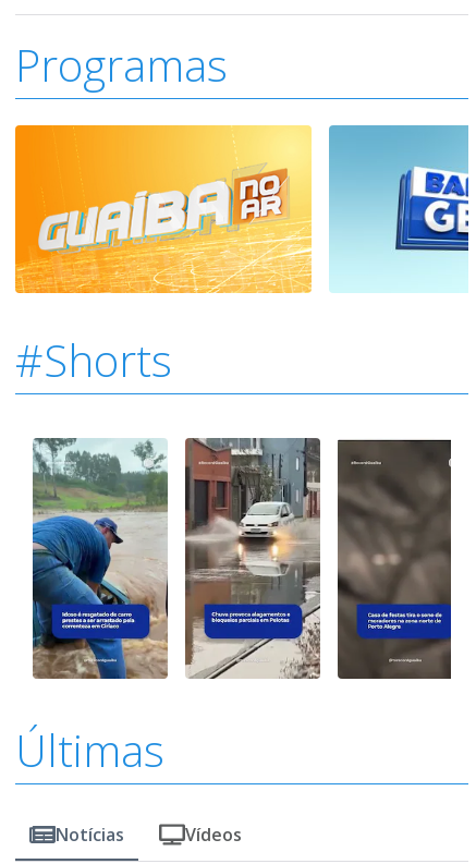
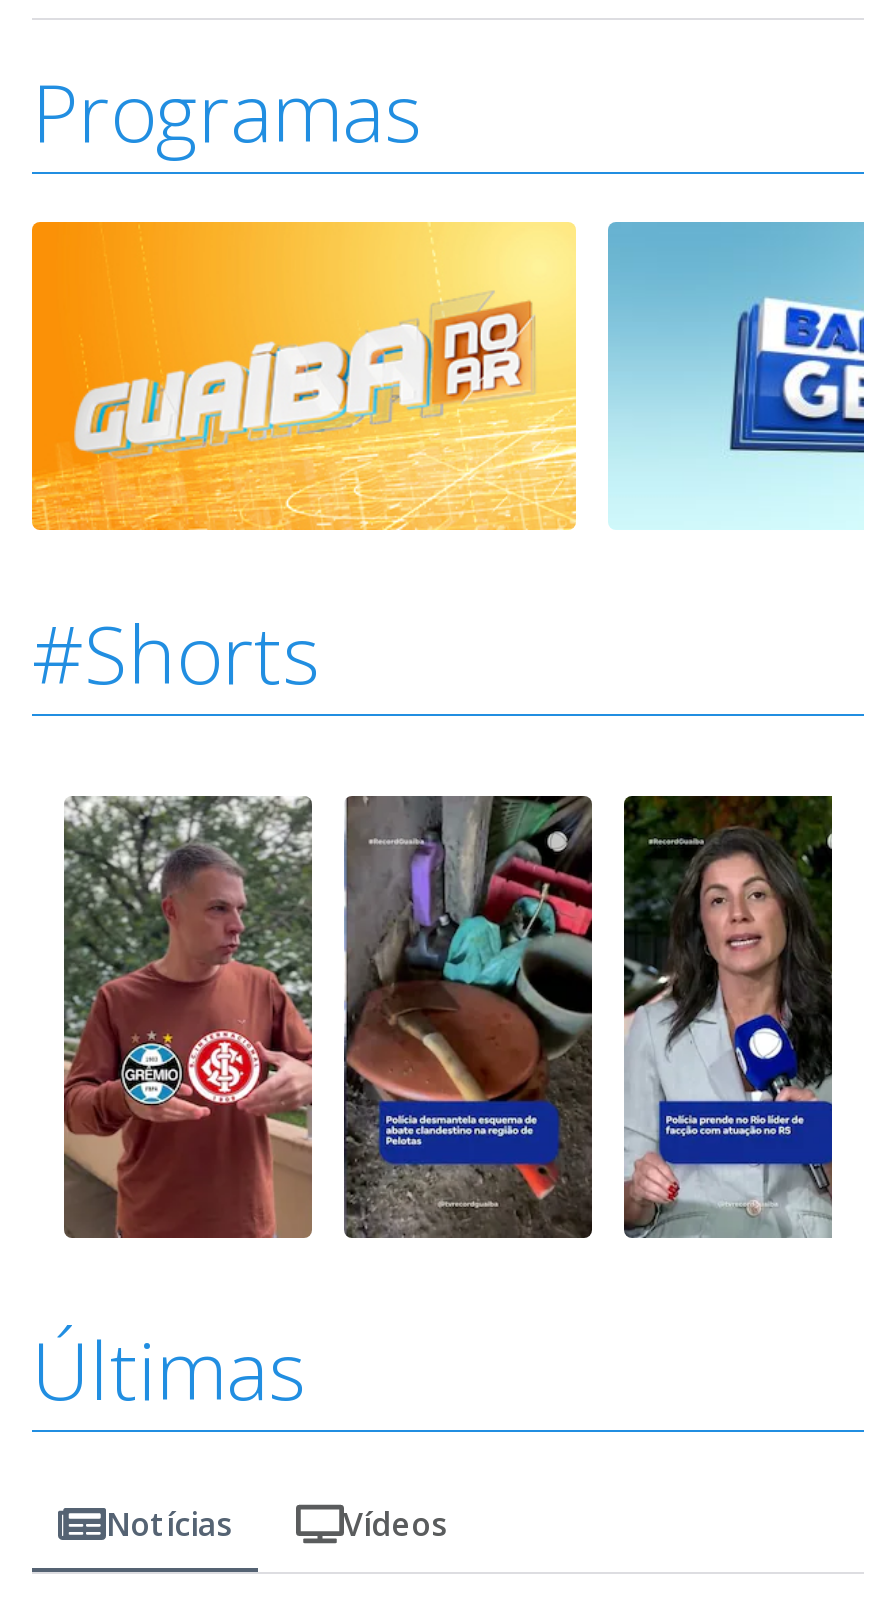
[32,438,169,680] [image] -> [62,794,314,1238] [image]
[184,438,321,679] [image] -> [342,796,594,1240] [image]
[337,438,451,680] [image] -> [622,794,832,1238] [image]

